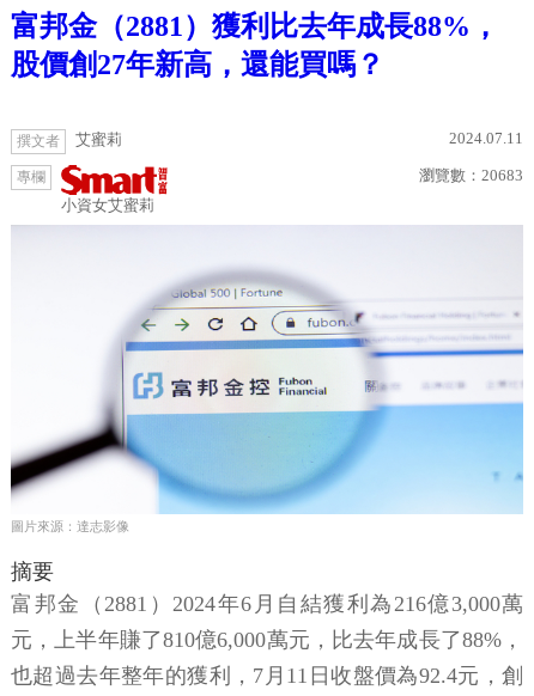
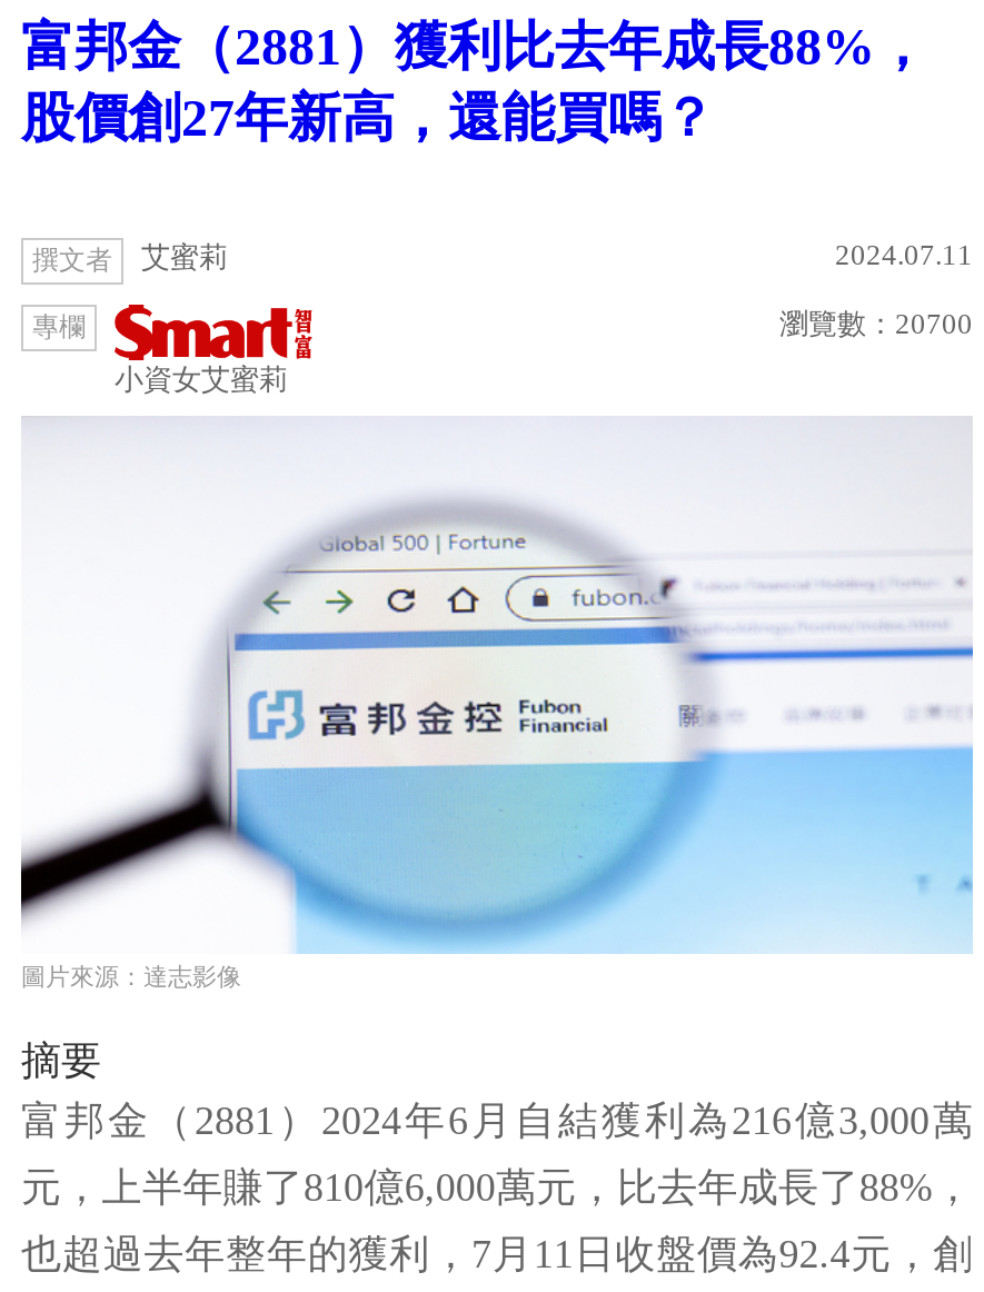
[419,166,523,184] 瀏覽數：20683 -> [779,307,973,340] 瀏覽數：20700

